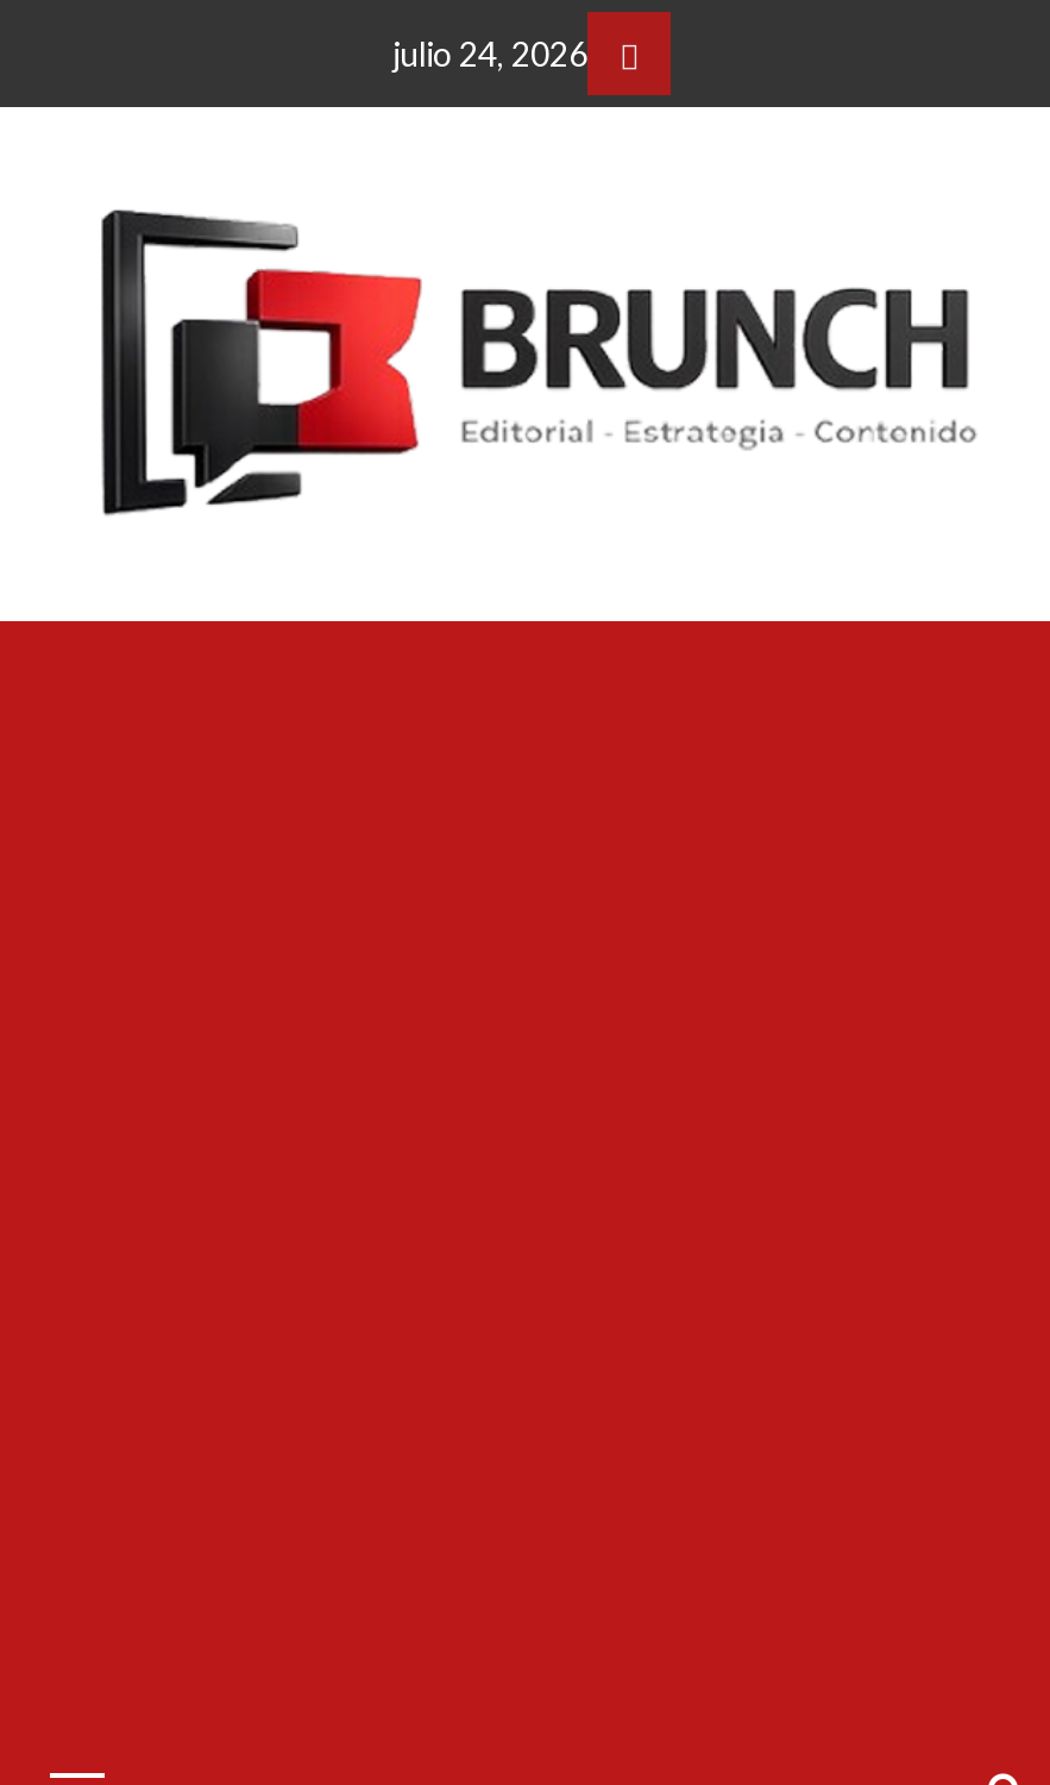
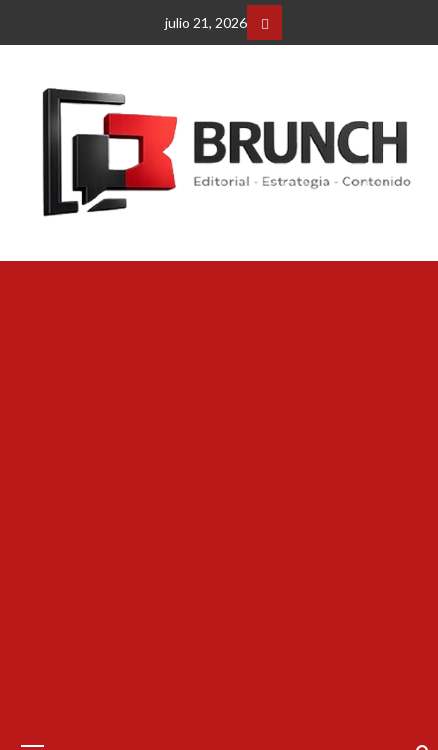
[392,33,587,74] julio 24, 2026 -> [165,14,247,31] julio 21, 2026

